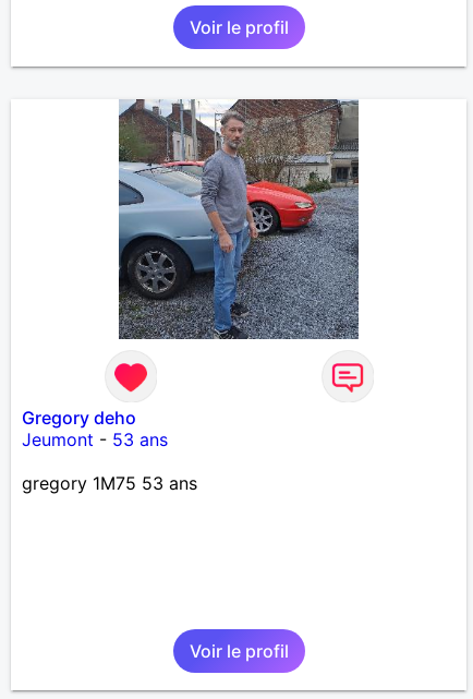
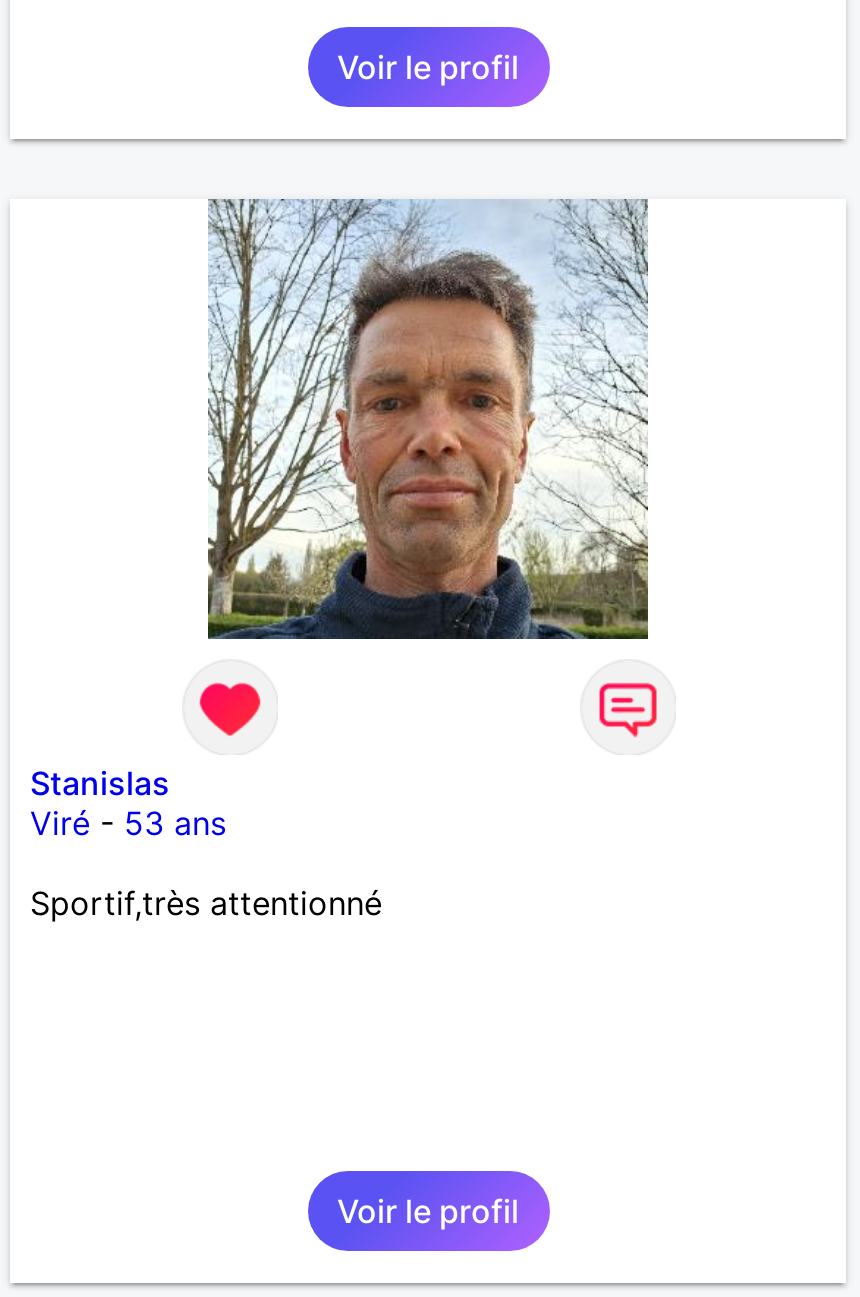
[118,98,360,340] [image] -> [206,197,650,641] [image]
[22,407,168,450] Gregory deho | Jeumont - 53 ans -> [30,763,226,843] Stanislas | Viré - 53 ans
[22,472,197,494] gregory 1M75 53 ans -> [30,883,382,923] Sportif,très attentionné

